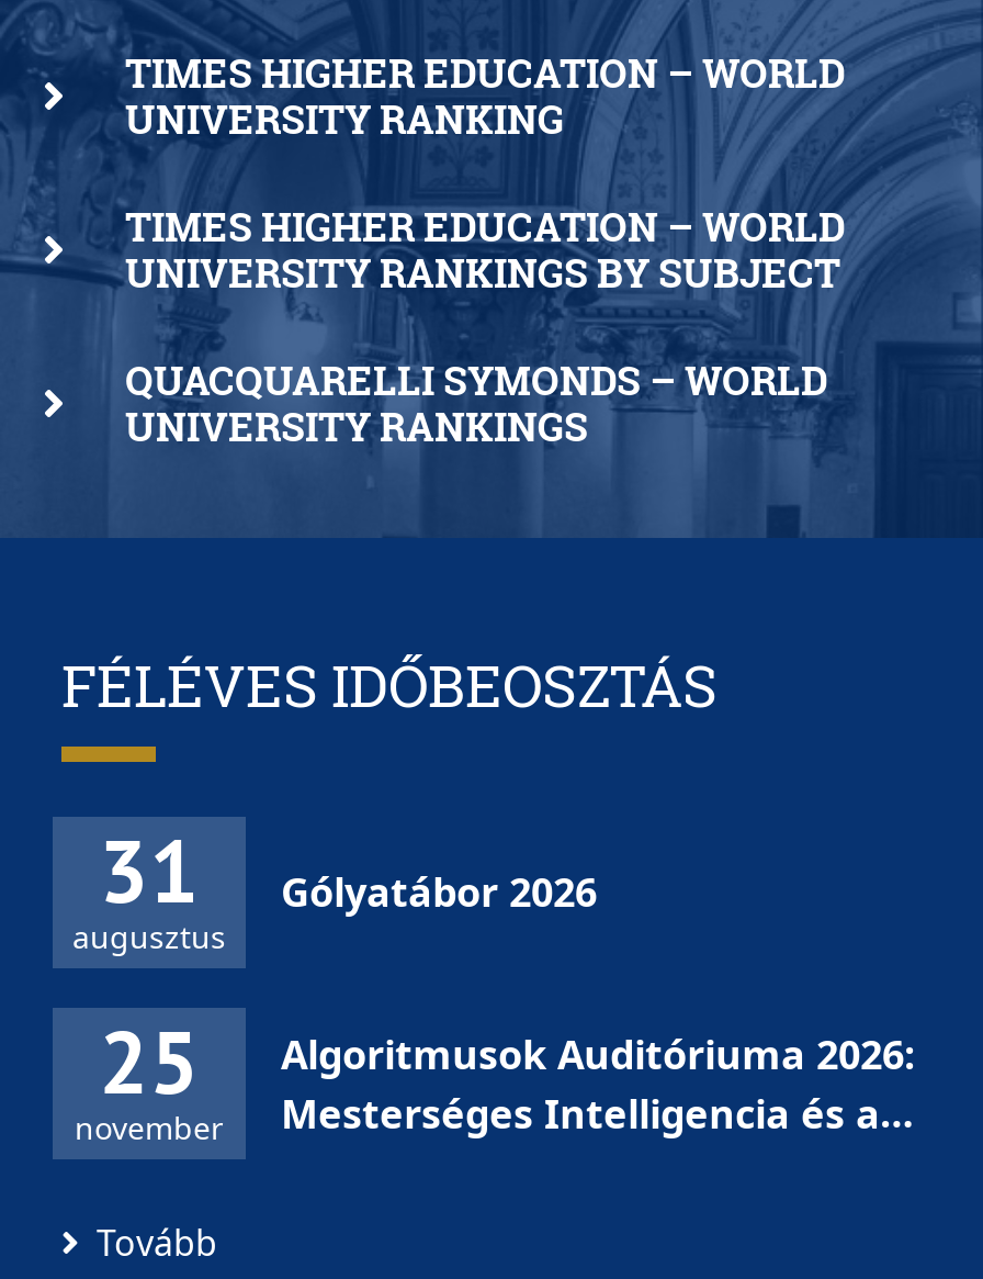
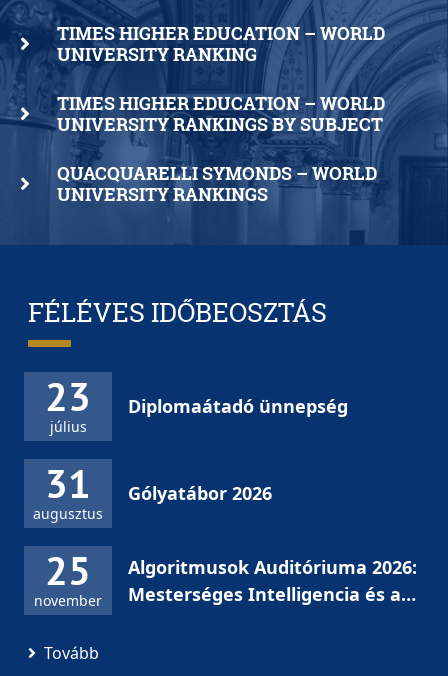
none -> [45,370,91,436] 23 | július
none -> [128,394,348,418] Diplomaátadó ünnepség

